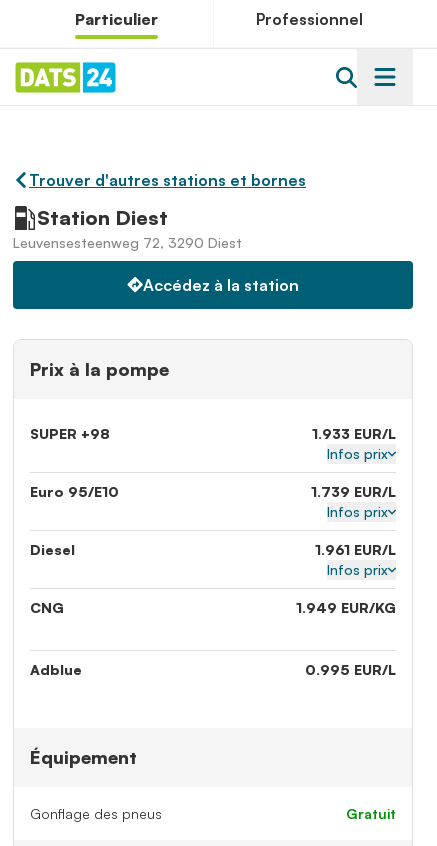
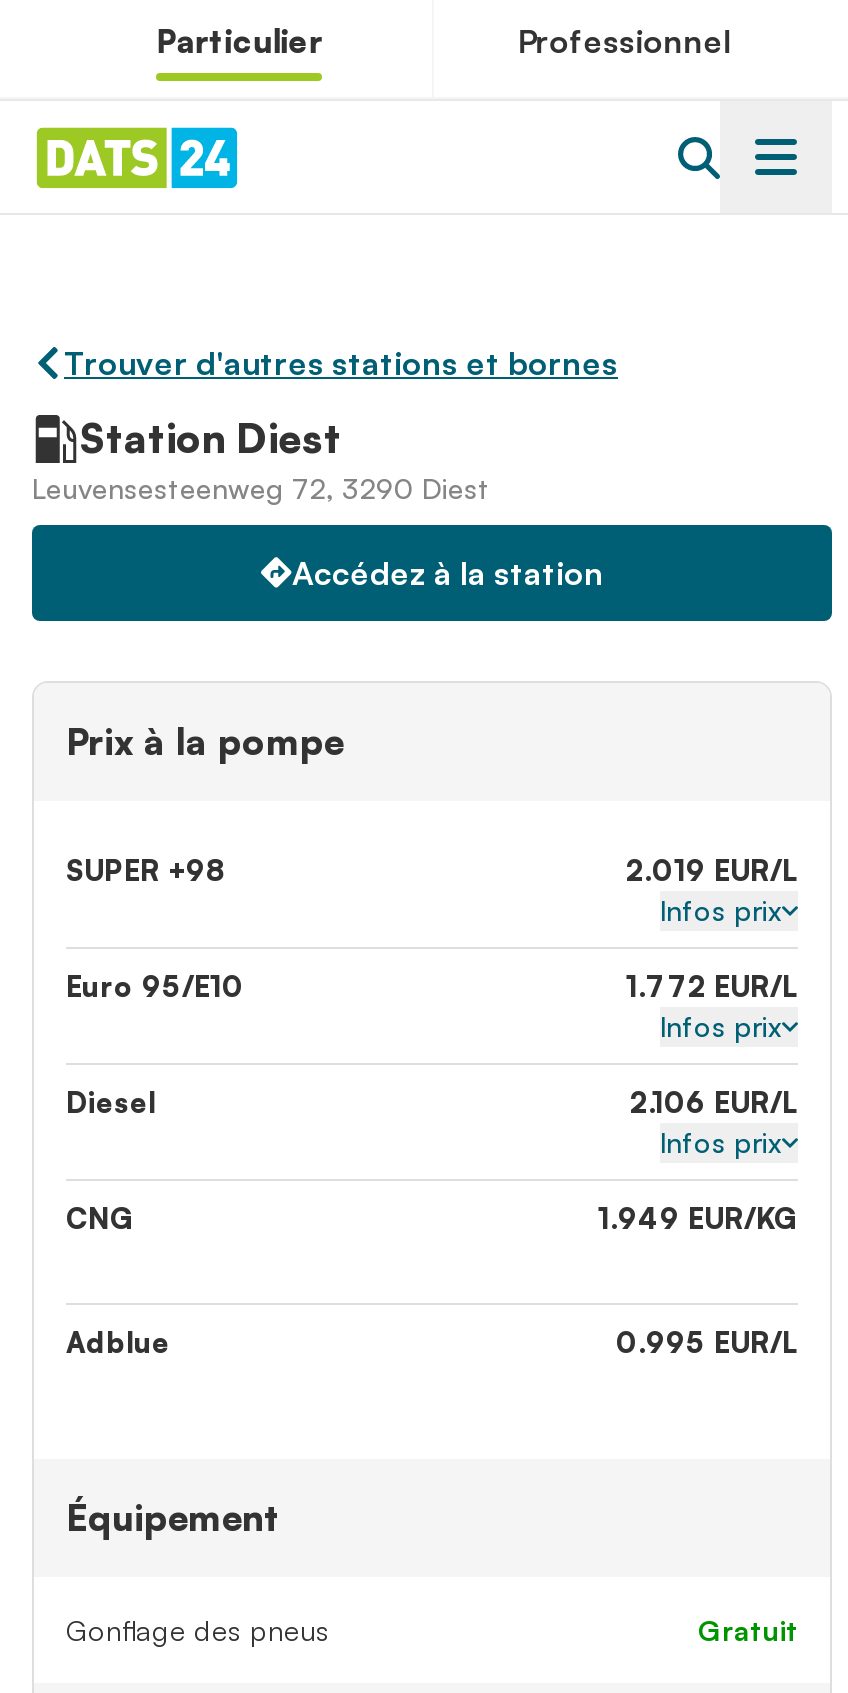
[312,425,396,442] 1.933 EUR/L -> [626,853,798,887] 2.019 EUR/L
[311,483,396,500] 1.739 EUR/L -> [626,969,798,1003] 1.772 EUR/L
[315,541,396,558] 1.961 EUR/L -> [630,1085,798,1119] 2.106 EUR/L

